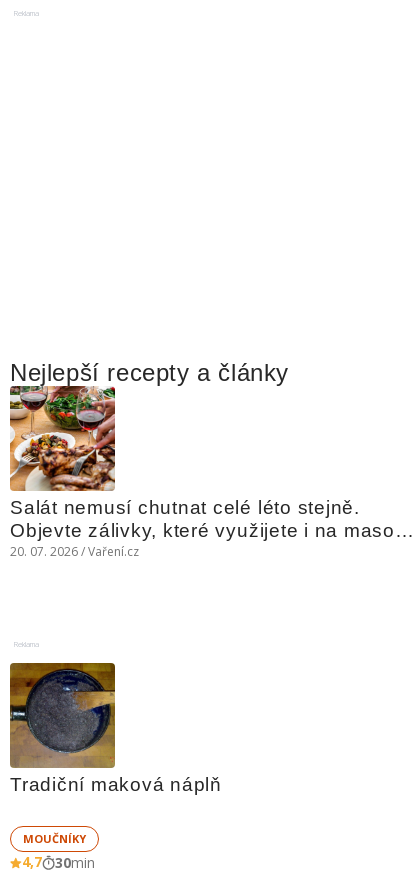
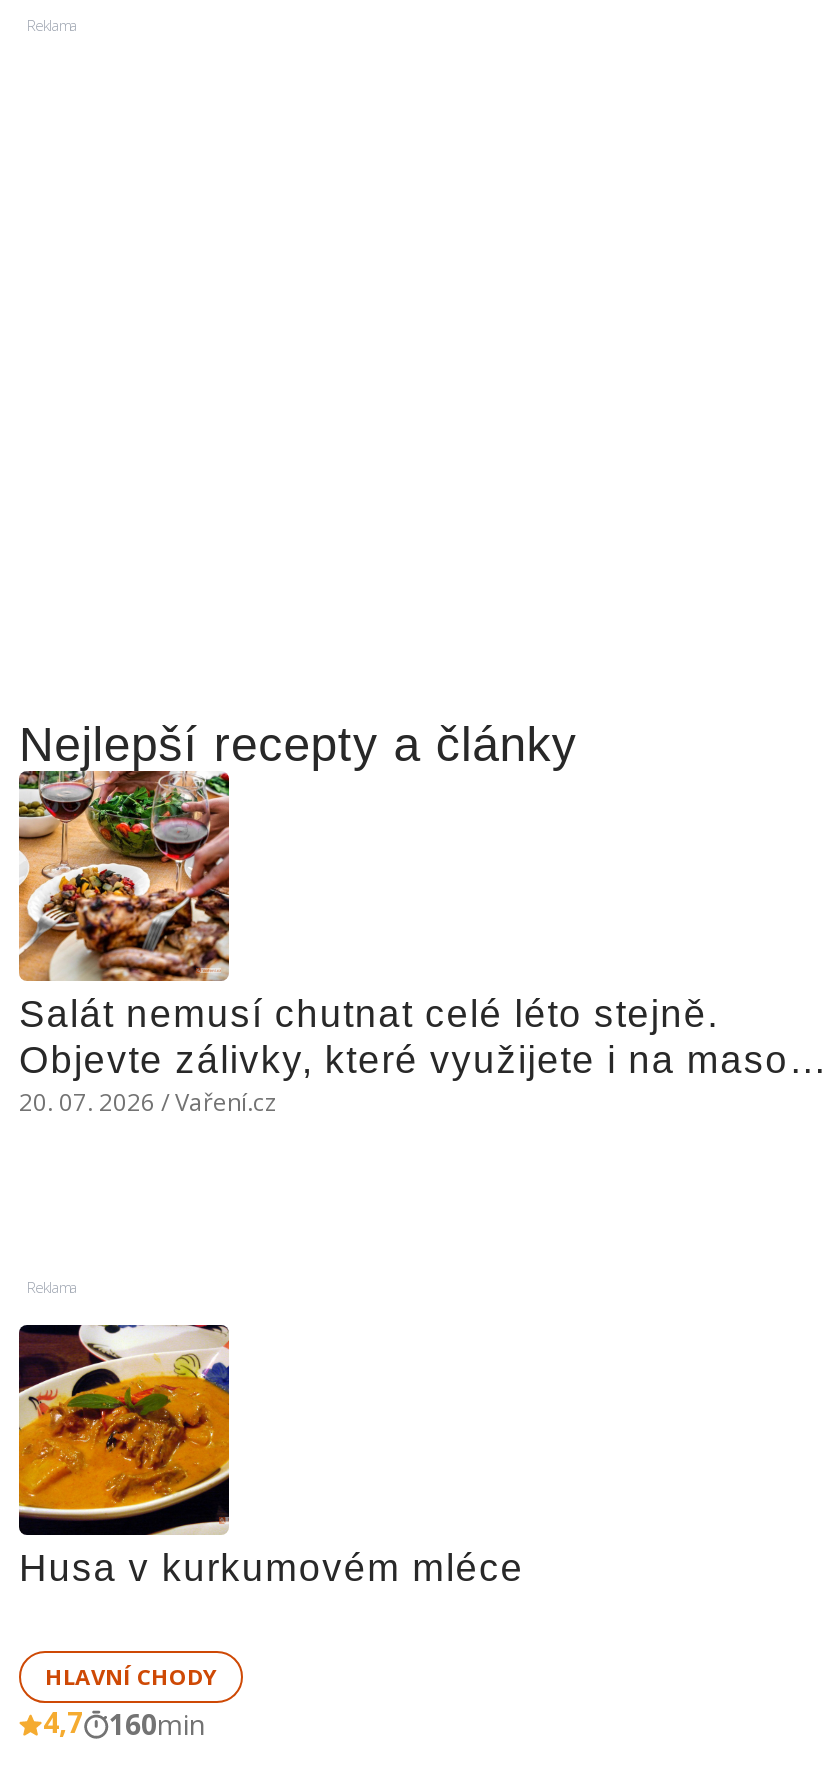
[9,662,222,795] [image] | Tradiční maková náplň -> [17,1323,524,1589] [image] | Husa v kurkumovém mléce
[23,831,86,846] MOUČNÍKY -> [45,1661,217,1691] HLAVNÍ CHODY
[22,852,95,872] 4,7 30min -> [43,1703,205,1743] 4,7 160min

